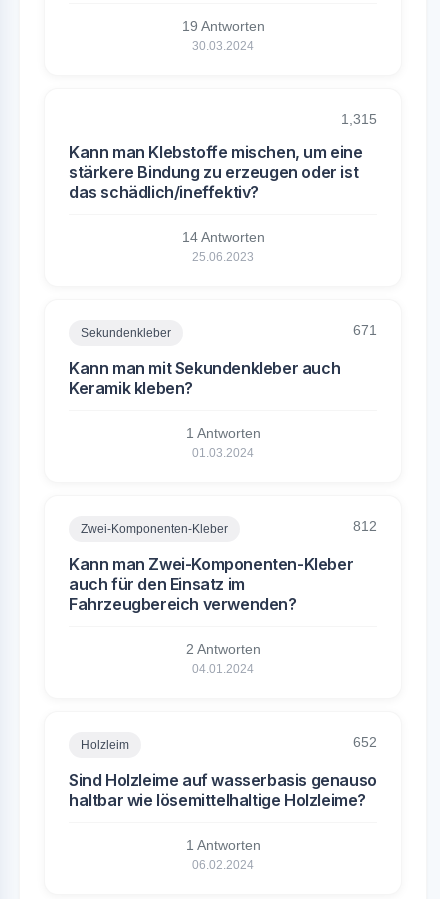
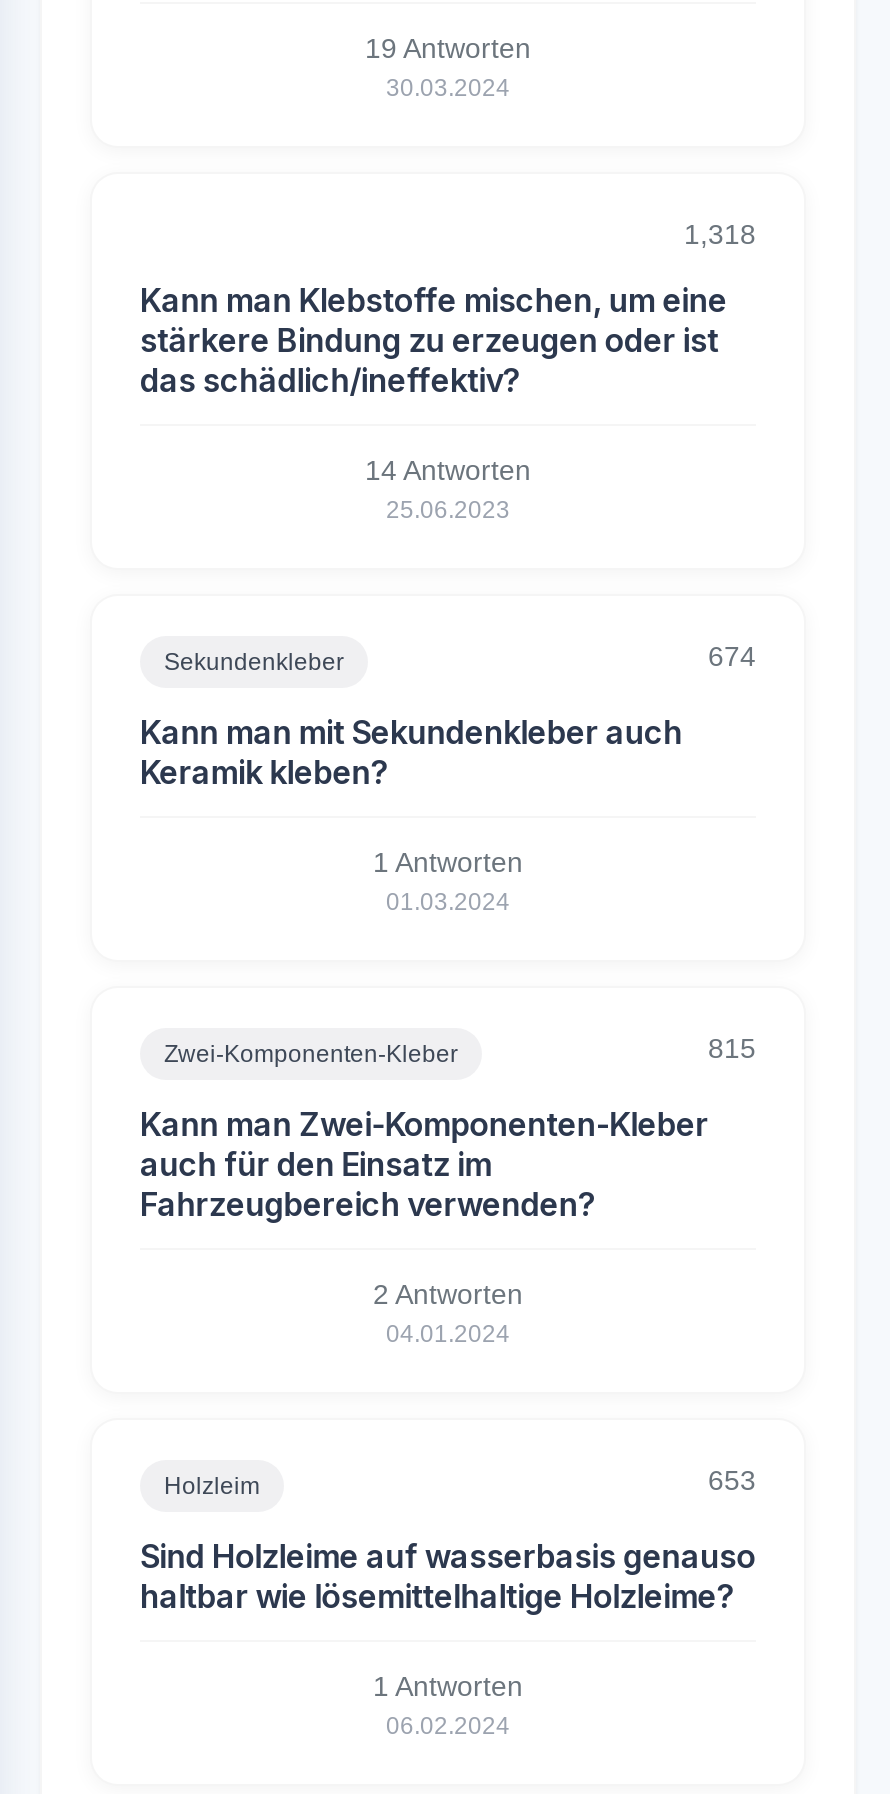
[341,111,377,127] 1,315 -> [684,218,756,250] 1,318
[353,322,377,338] 671 -> [708,640,756,672] 674
[353,518,377,534] 812 -> [708,1032,756,1064] 815
[353,734,377,750] 652 -> [708,1464,756,1496] 653

